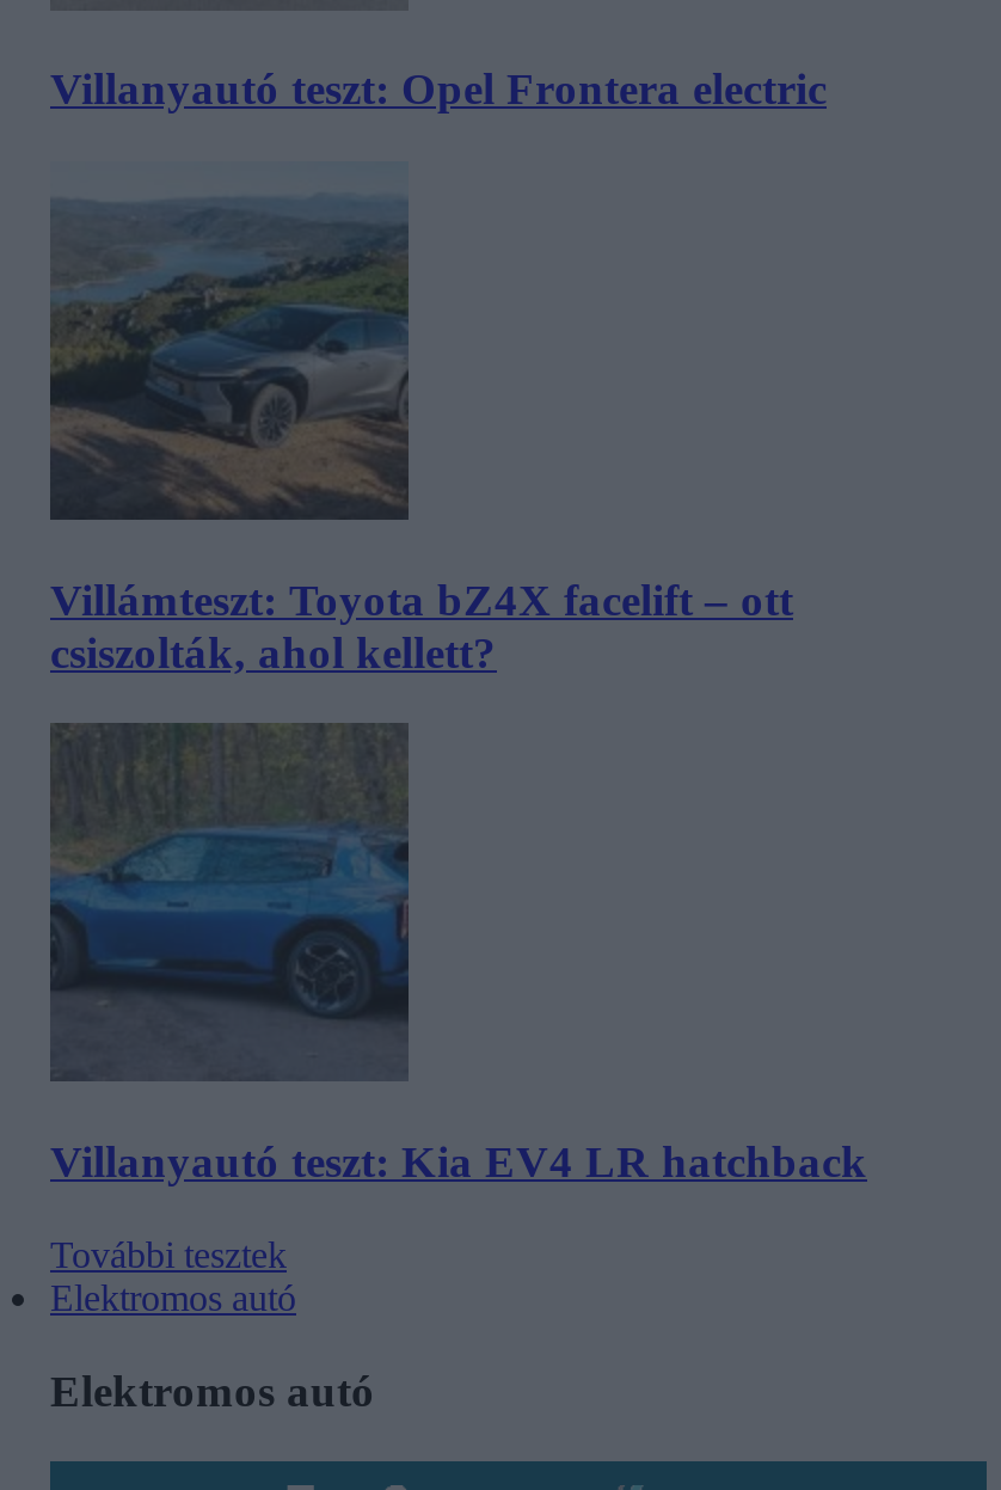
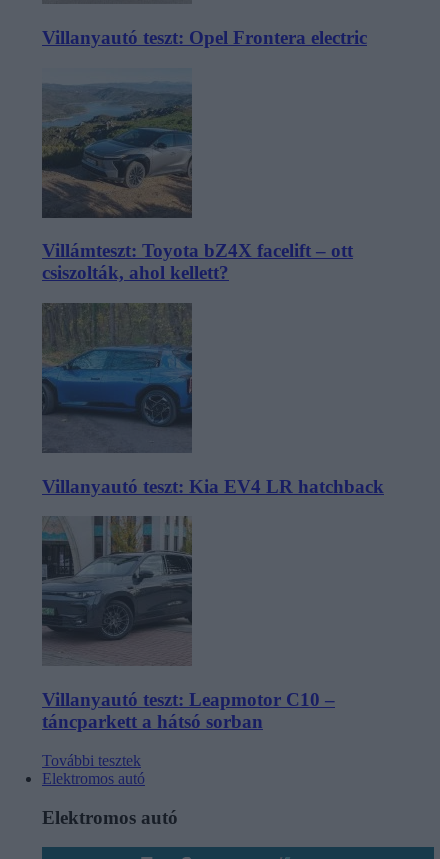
none -> [41,515,335,732] [image] | Villanyautó teszt: Leapmotor C10 – | táncparkett a hátsó sorban

